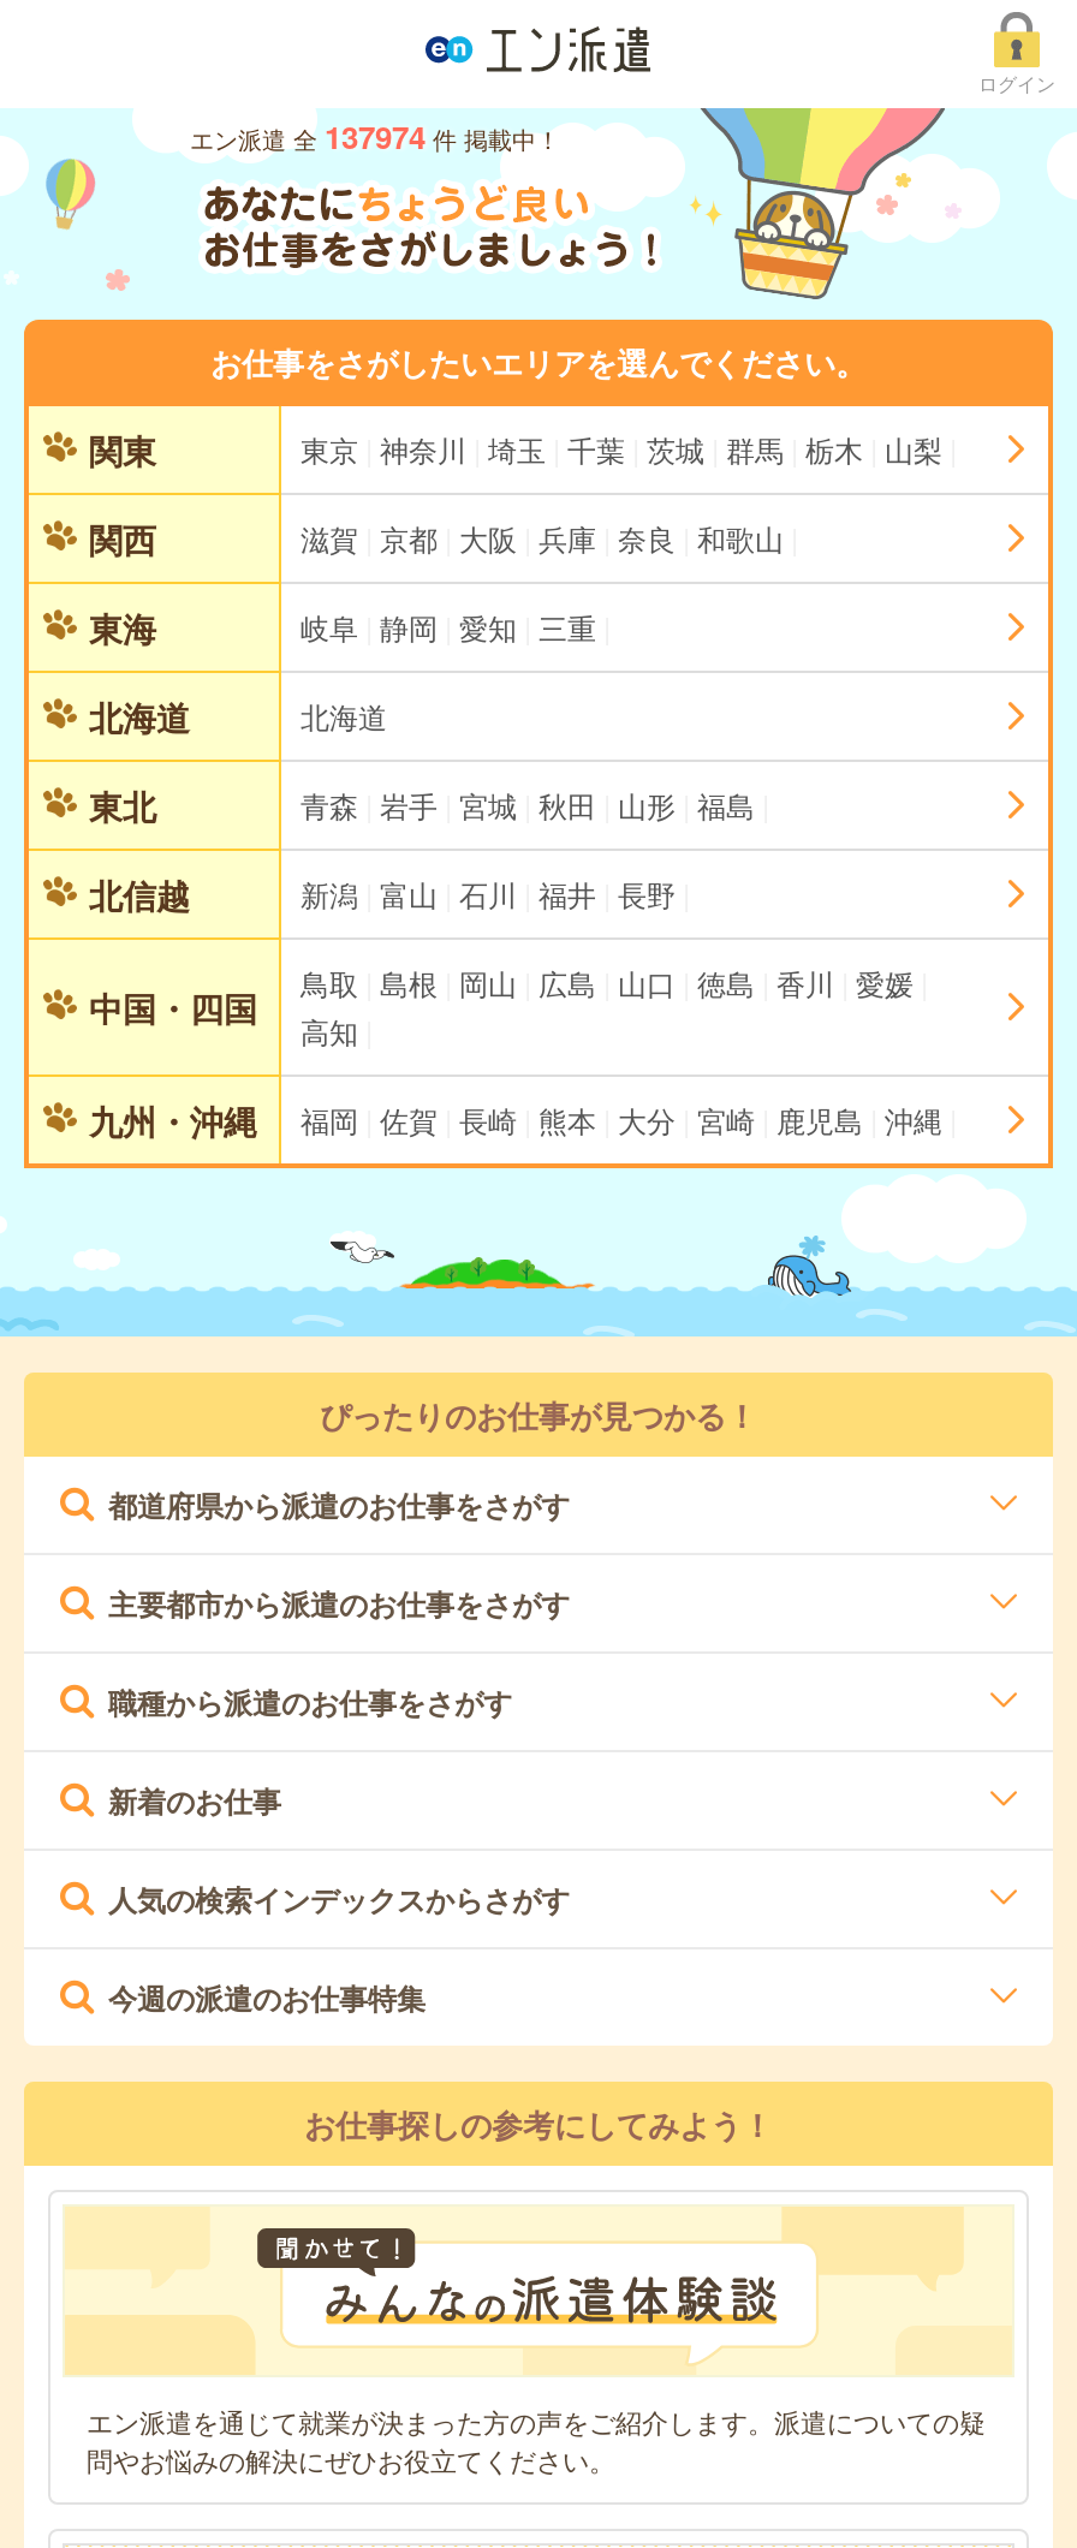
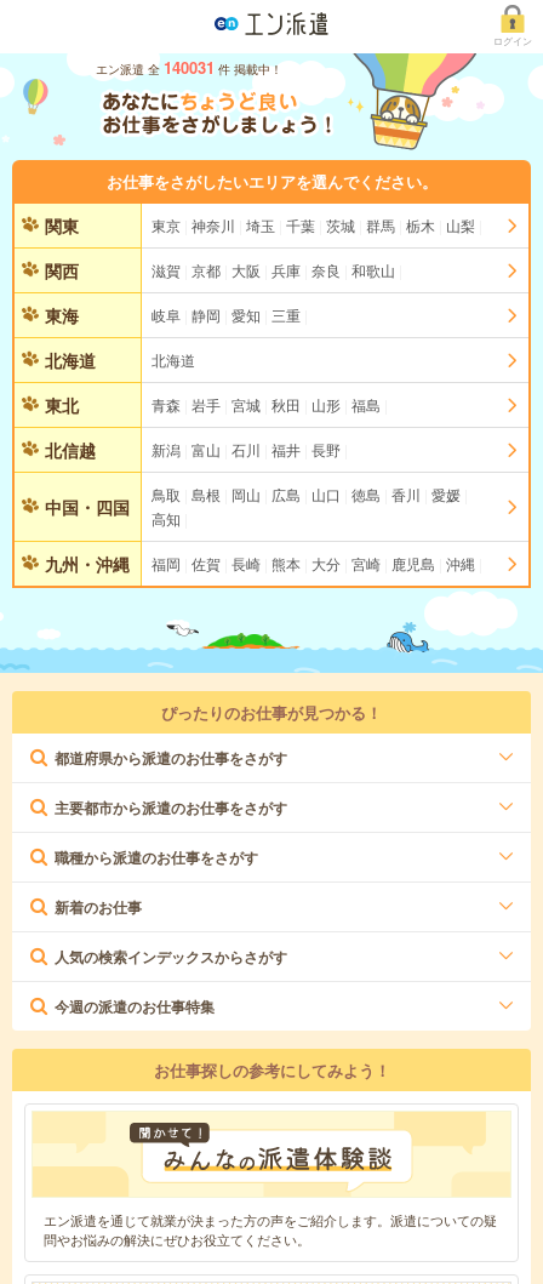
[190,114,560,160] エン派遣 全 137974 件 掲載中！ -> [96,56,282,79] エン派遣 全 140031 件 掲載中！

